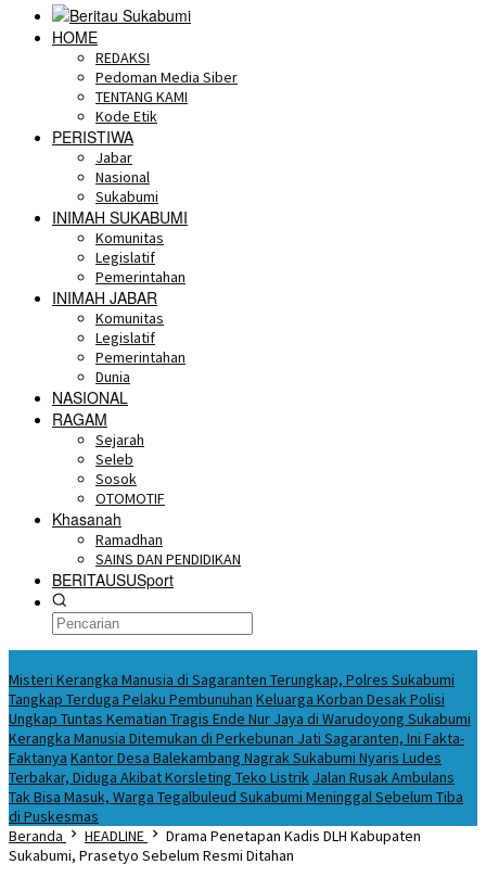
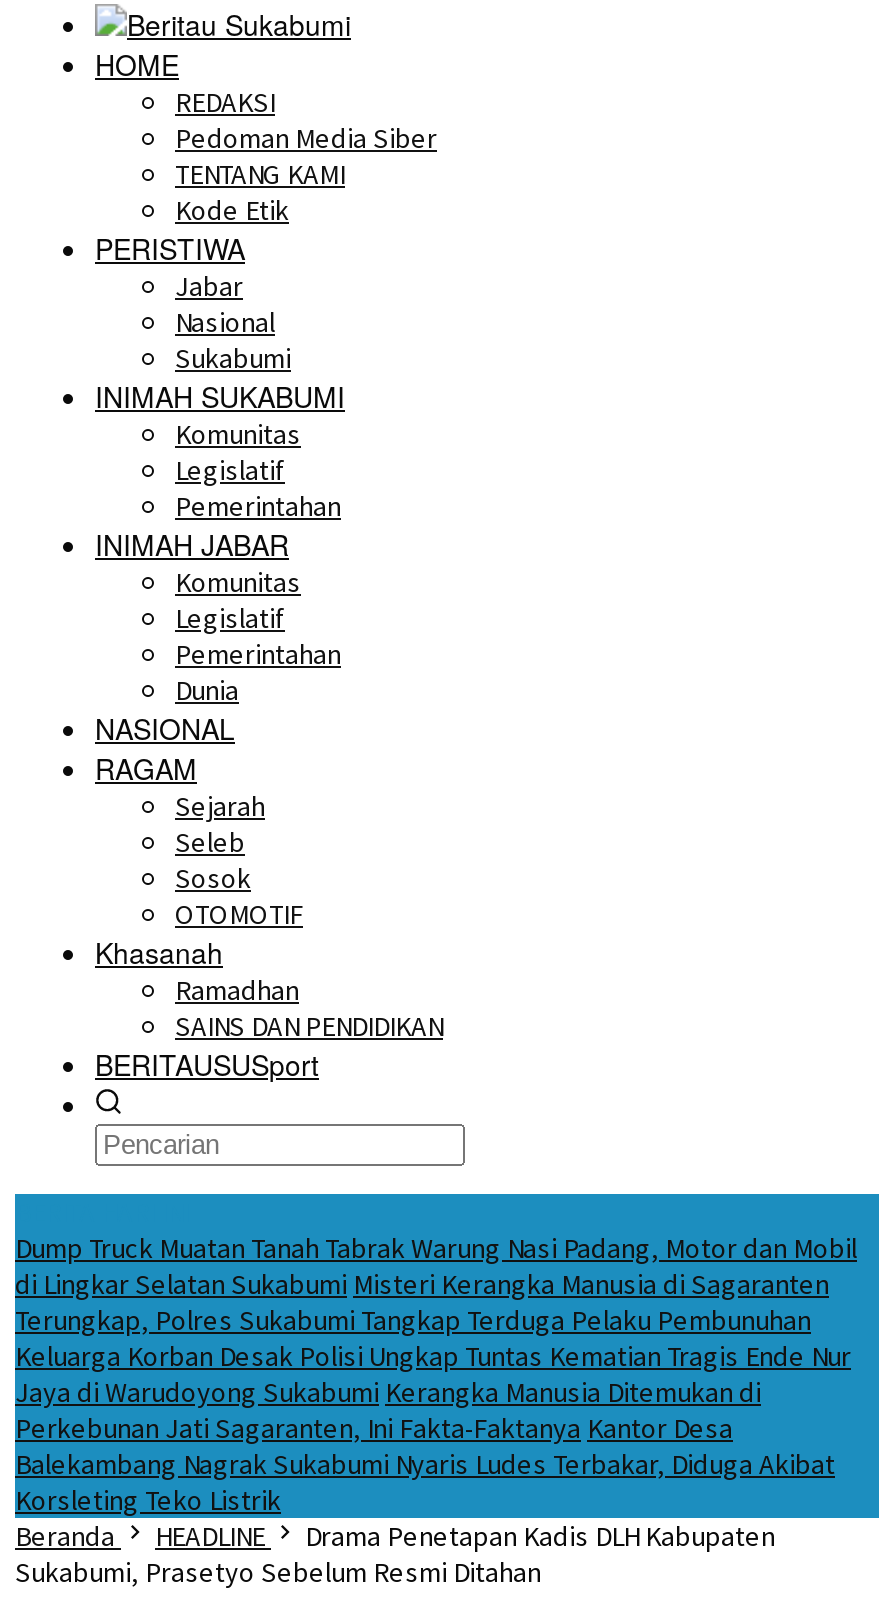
[9,670,471,826] Misteri Kerangka Manusia di Sagaranten Terungkap, Polres Sukabumi | Tangkap Terduga Pelaku Pembunuhan Keluarga Korban Desak Polisi | Ungkap Tuntas Kematian Tragis Ende Nur Jaya di Warudoyong Sukabumi | Kerangka Manusia Ditemukan di Perkebunan Jati Sagaranten, Ini Fakta- | Faktanya Kantor Desa Balekambang Nagrak Sukabumi Nyaris Ludes | Terbakar, Diduga Akibat Korsleting Teko Listrik Jalan Rusak Ambulans | Tak Bisa Masuk, Warga Tegalbuleud Sukabumi Meninggal Sebelum Tiba | di Puskesmas -> [15,1230,857,1518] Dump Truck Muatan Tanah Tabrak Warung Nasi Padang, Motor dan Mobil | di Lingkar Selatan Sukabumi Misteri Kerangka Manusia di Sagaranten | Terungkap, Polres Sukabumi Tangkap Terduga Pelaku Pembunuhan | Keluarga Korban Desak Polisi Ungkap Tuntas Kematian Tragis Ende Nur | Jaya di Warudoyong Sukabumi Kerangka Manusia Ditemukan di | Perkebunan Jati Sagaranten, Ini Fakta-Faktanya Kantor Desa | Balekambang Nagrak Sukabumi Nyaris Ludes Terbakar, Diduga Akibat | Korsleting Teko Listrik

